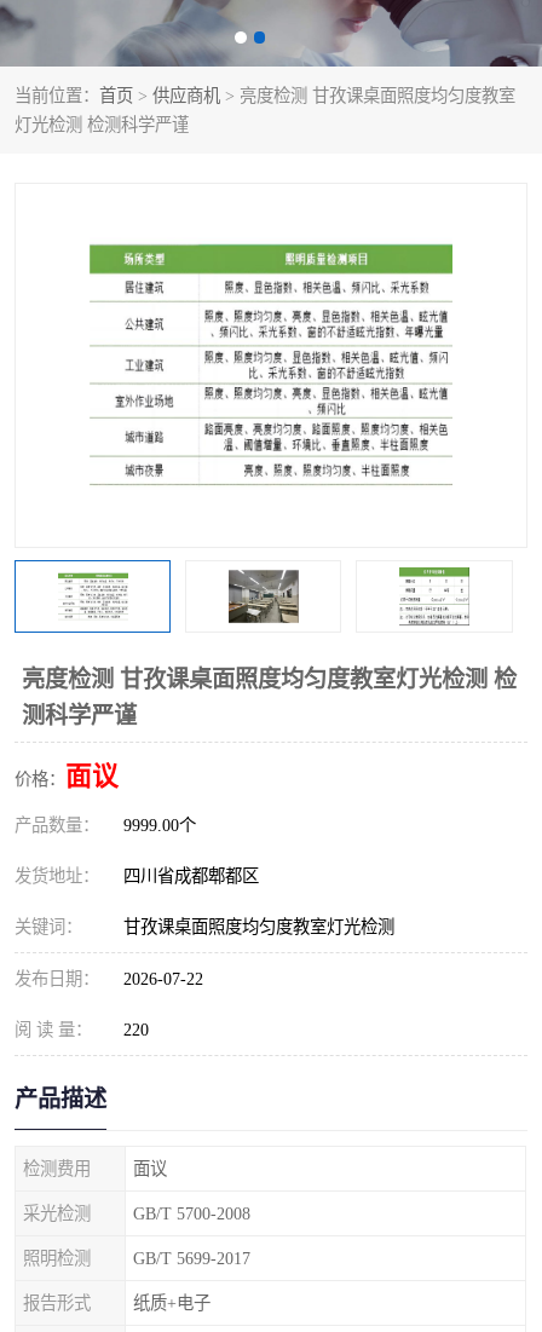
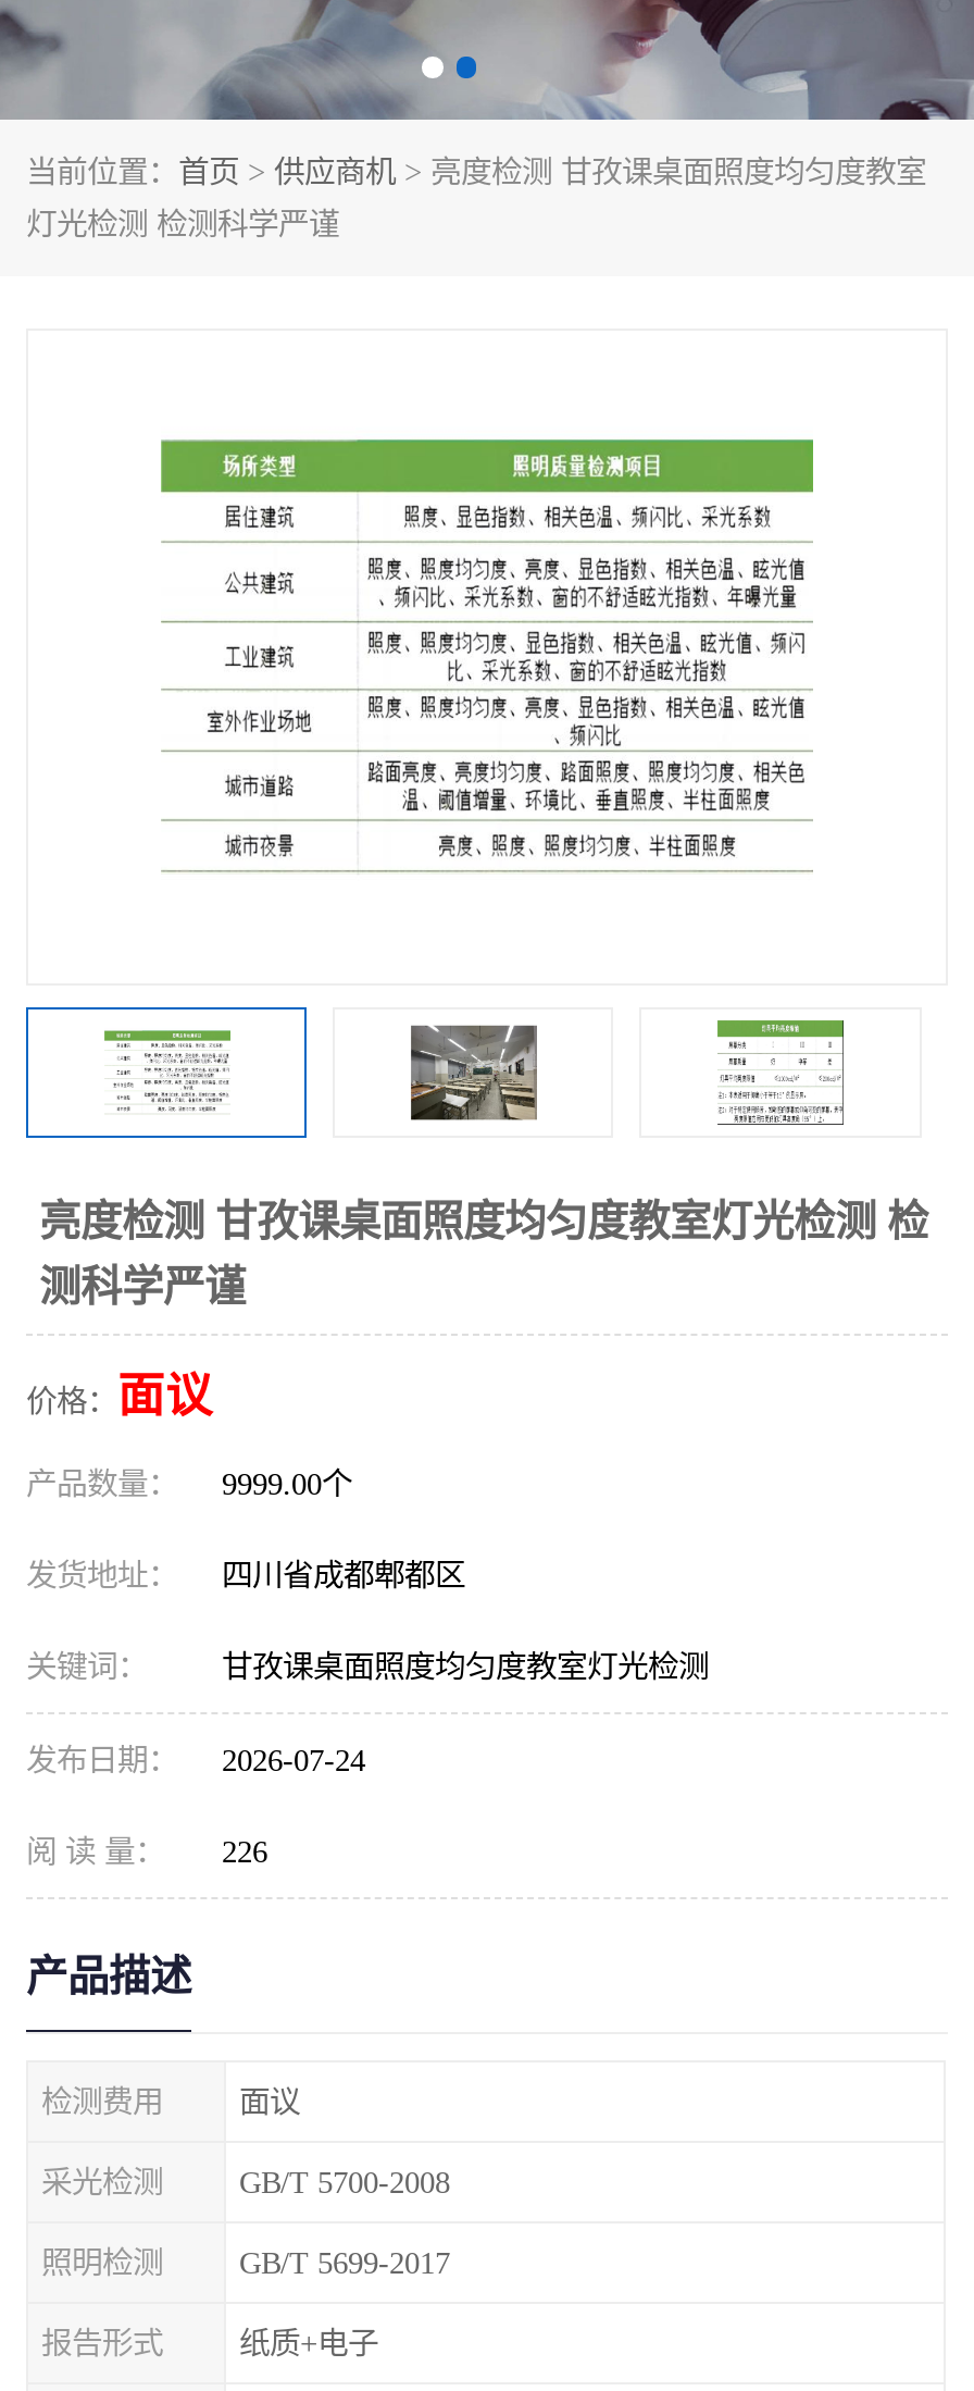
[15,969,203,988] 发布日期： 2026-07-22 -> [26,1743,365,1777] 发布日期： 2026-07-24
[15,1020,149,1039] 阅 读 量： 220 -> [26,1834,267,1869] 阅 读 量： 226

